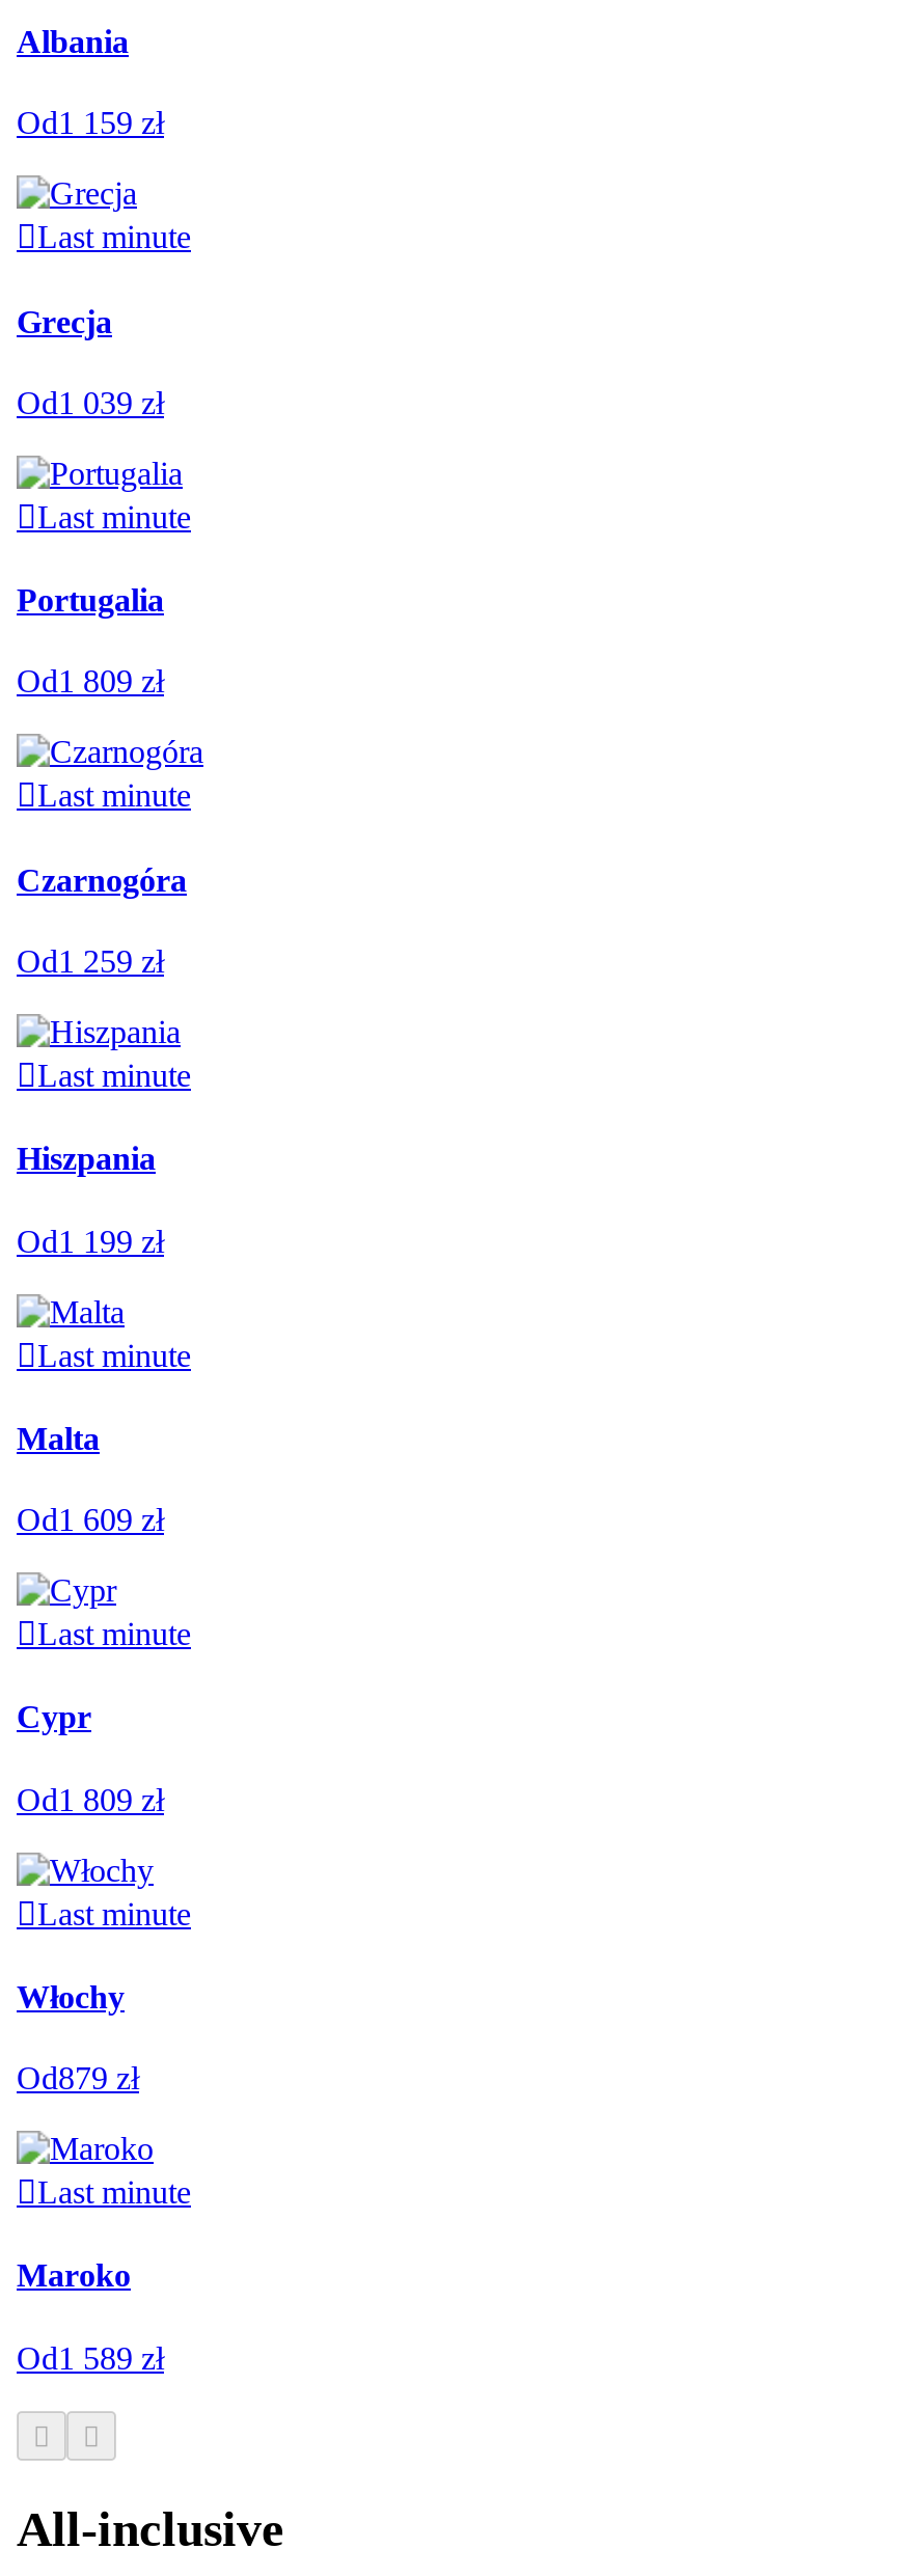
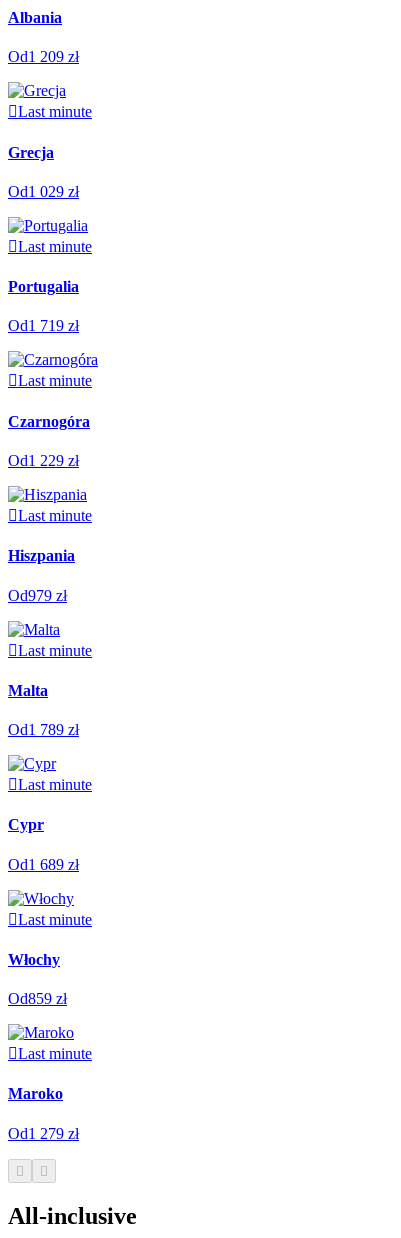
[17,106,164,141] Od1 159 zł -> [8,48,79,65] Od1 209 zł
[17,385,164,420] Od1 039 zł -> [8,183,79,200] Od1 029 zł
[17,664,164,699] Od1 809 zł -> [8,317,79,334] Od1 719 zł
[17,943,164,979] Od1 259 zł -> [8,452,79,469] Od1 229 zł
[17,1223,164,1258] Od1 199 zł -> [8,586,67,603] Od979 zł
[17,1502,164,1537] Od1 609 zł -> [8,721,79,738] Od1 789 zł
[17,1781,164,1816] Od1 809 zł -> [8,856,79,873] Od1 689 zł
[17,2060,139,2096] Od879 zł -> [8,990,67,1007] Od859 zł
[17,2340,164,2375] Od1 589 zł -> [8,1125,79,1142] Od1 279 zł

